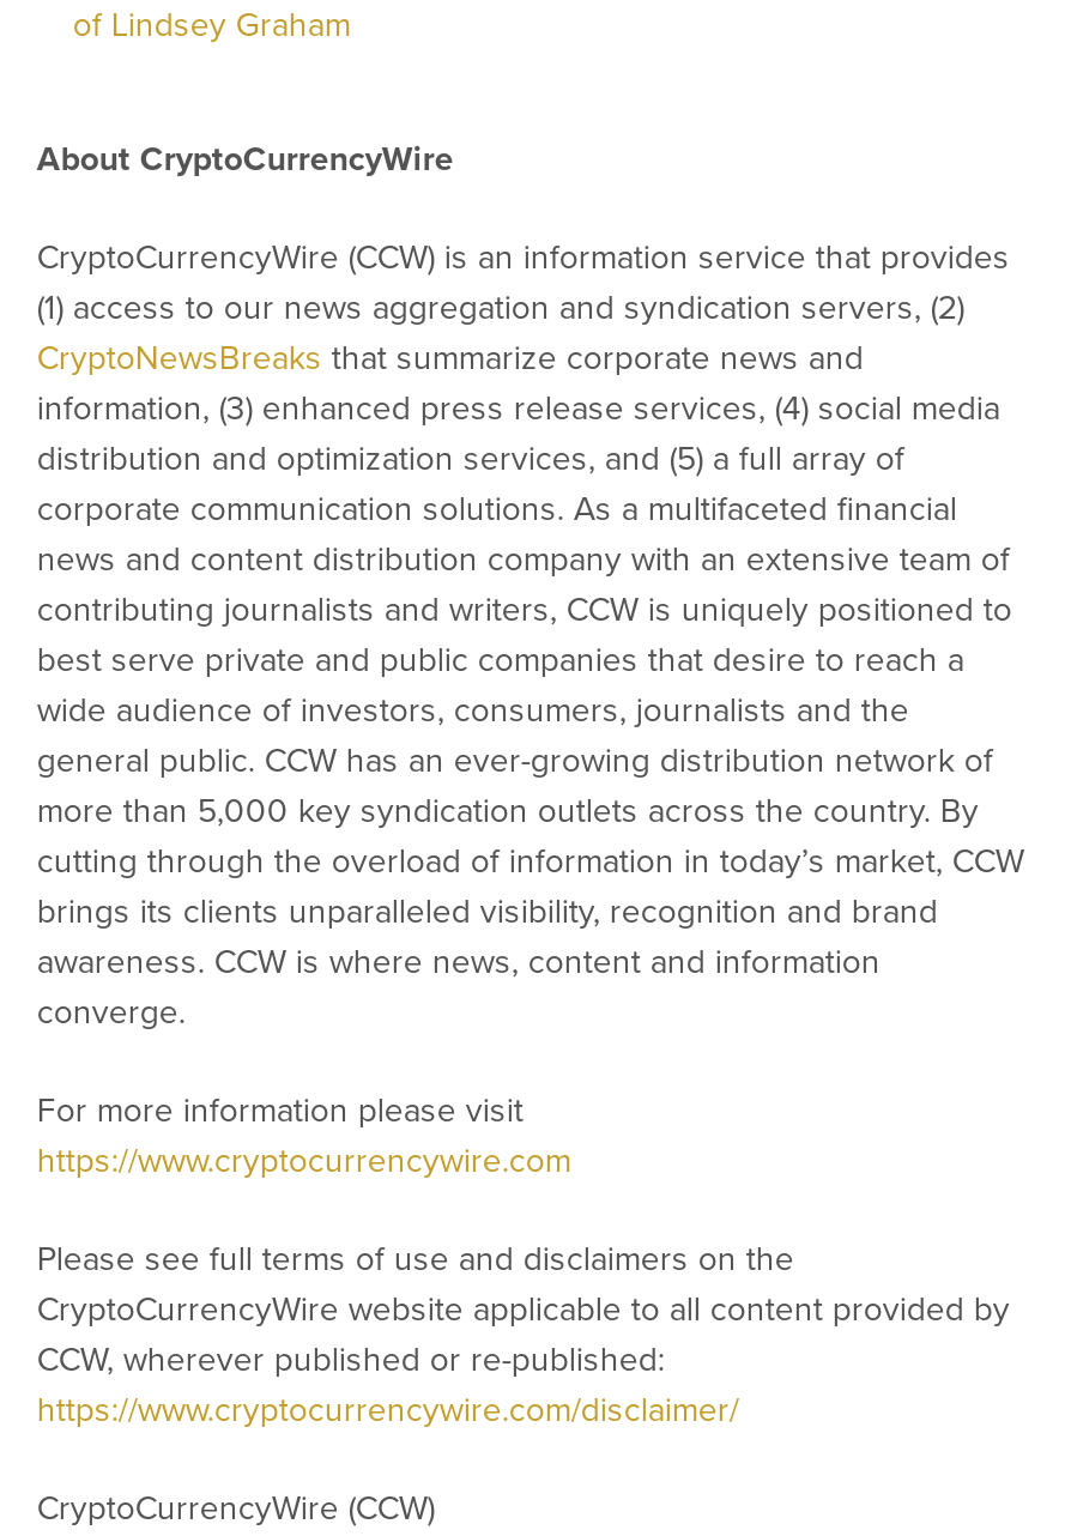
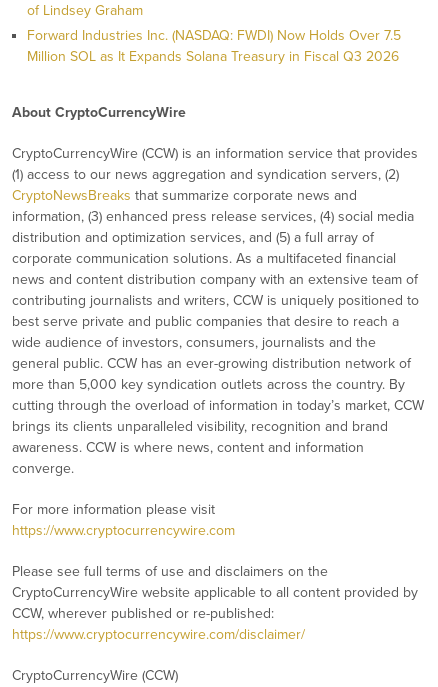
none -> [27,27,401,65] Forward Industries Inc. (NASDAQ: FWDI) Now Holds Over 7.5 | Million SOL as It Expands Solana Treasury in Fiscal Q3 2026

